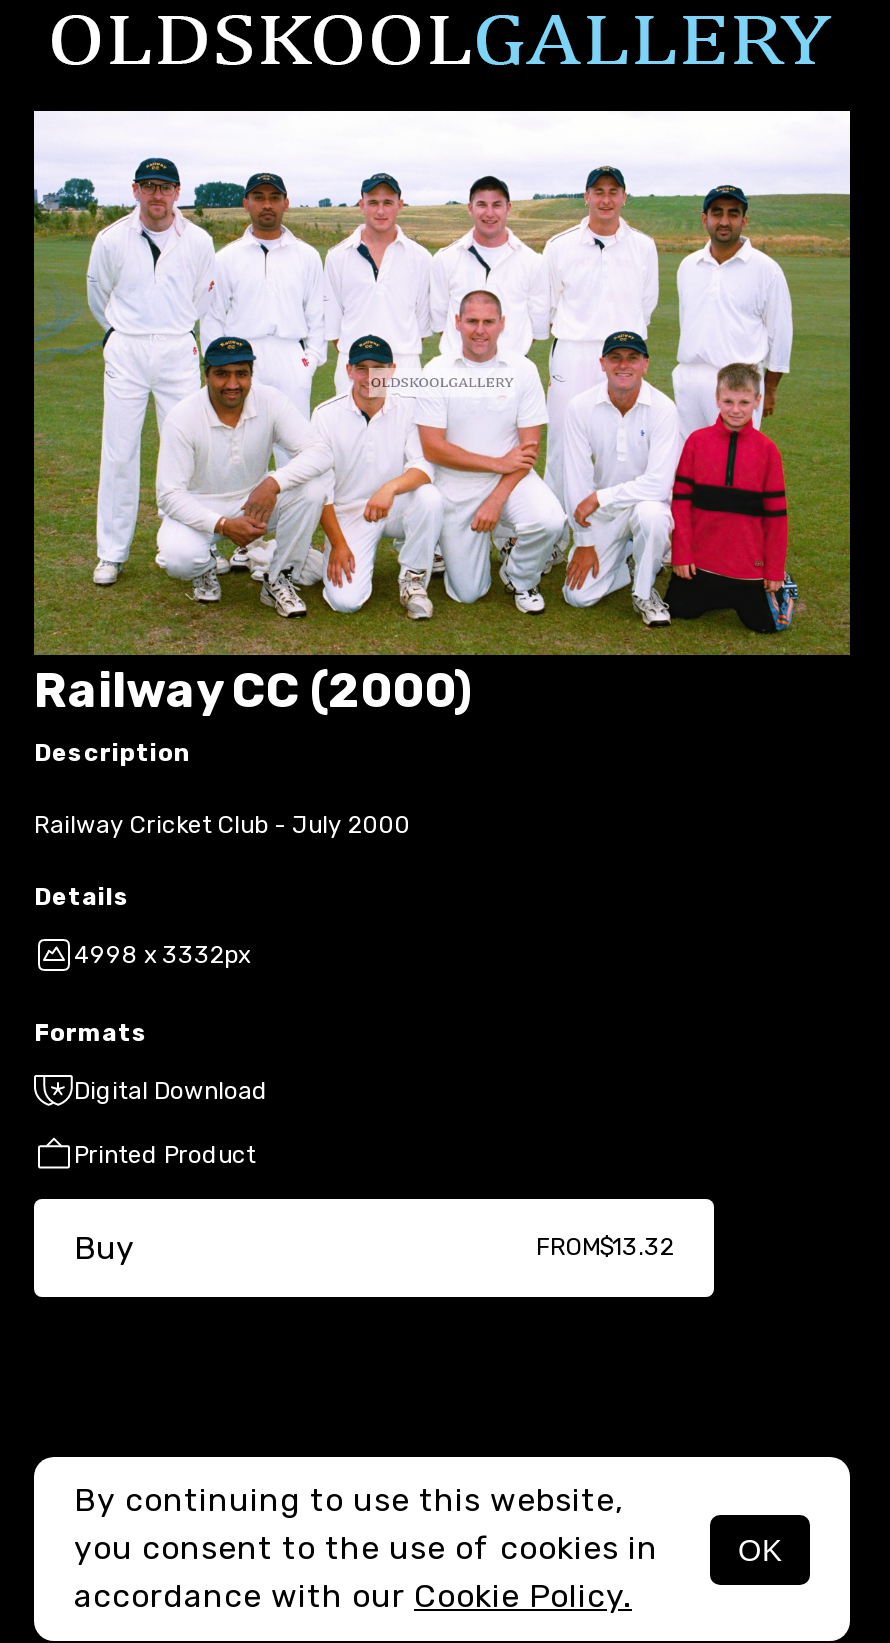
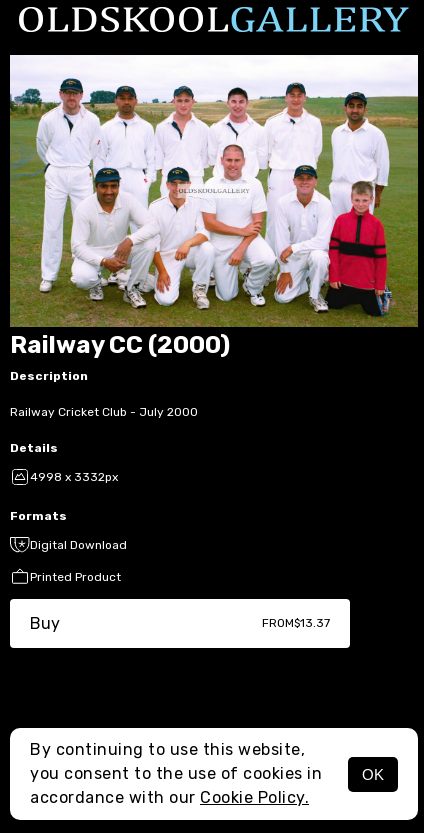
[536,1234,674,1262] FROM$13.32 -> [262,616,330,630] FROM$13.37

